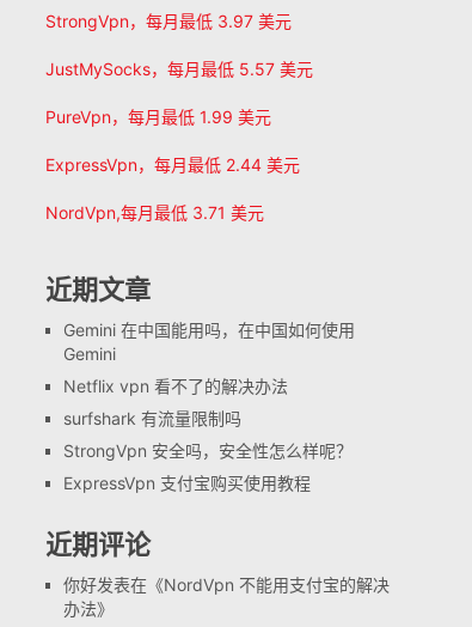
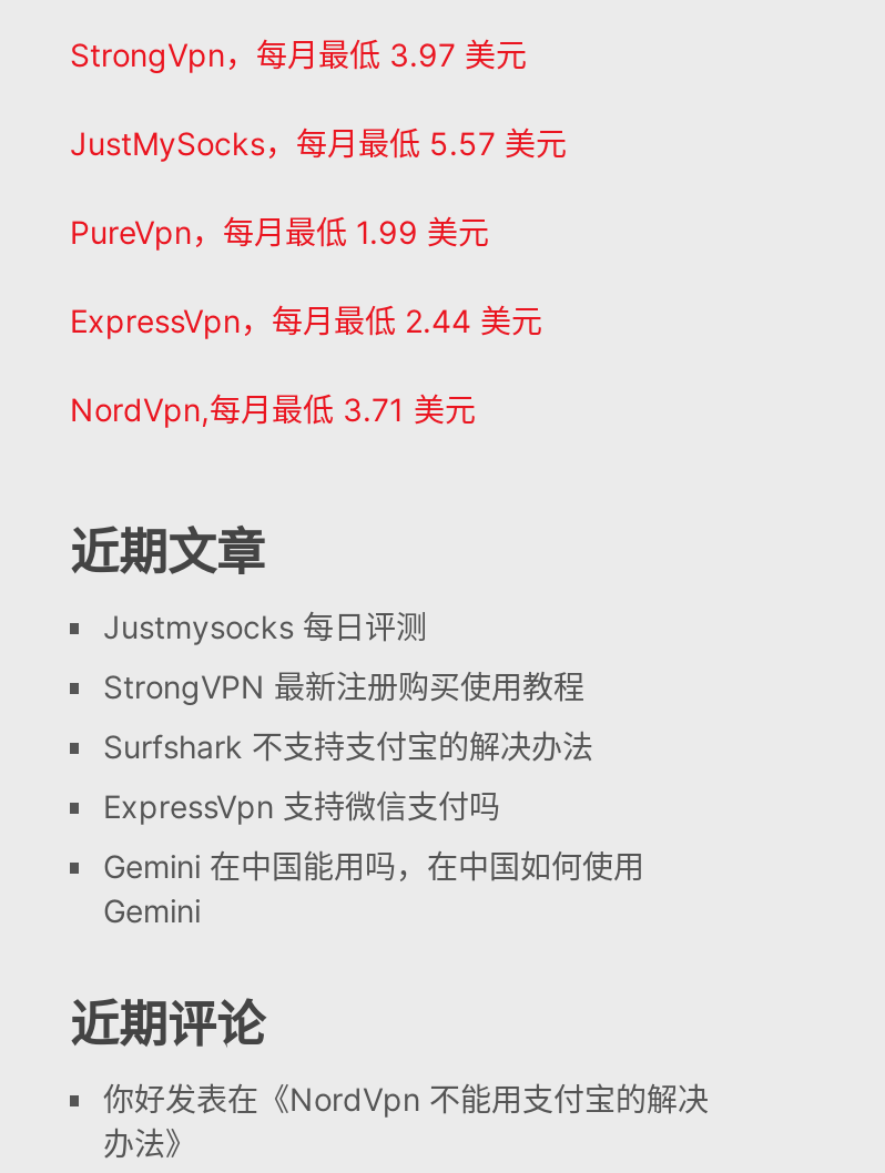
none -> [103,608,593,825] Justmysocks 每日评测 | StrongVPN 最新注册购买使用教程 | Surfshark 不支持支付宝的解决办法 | ExpressVpn 支持微信支付吗
moved [63,320,355,364] -> [103,847,644,929]: Gemini 在中国能用吗，在中国如何使用 | Gemini
[63,376,353,493] Netflix vpn 看不了的解决办法 | surfshark 有流量限制吗 | StrongVpn 安全吗，安全性怎么样呢？ | ExpressVpn 支付宝购买使用教程 -> none

